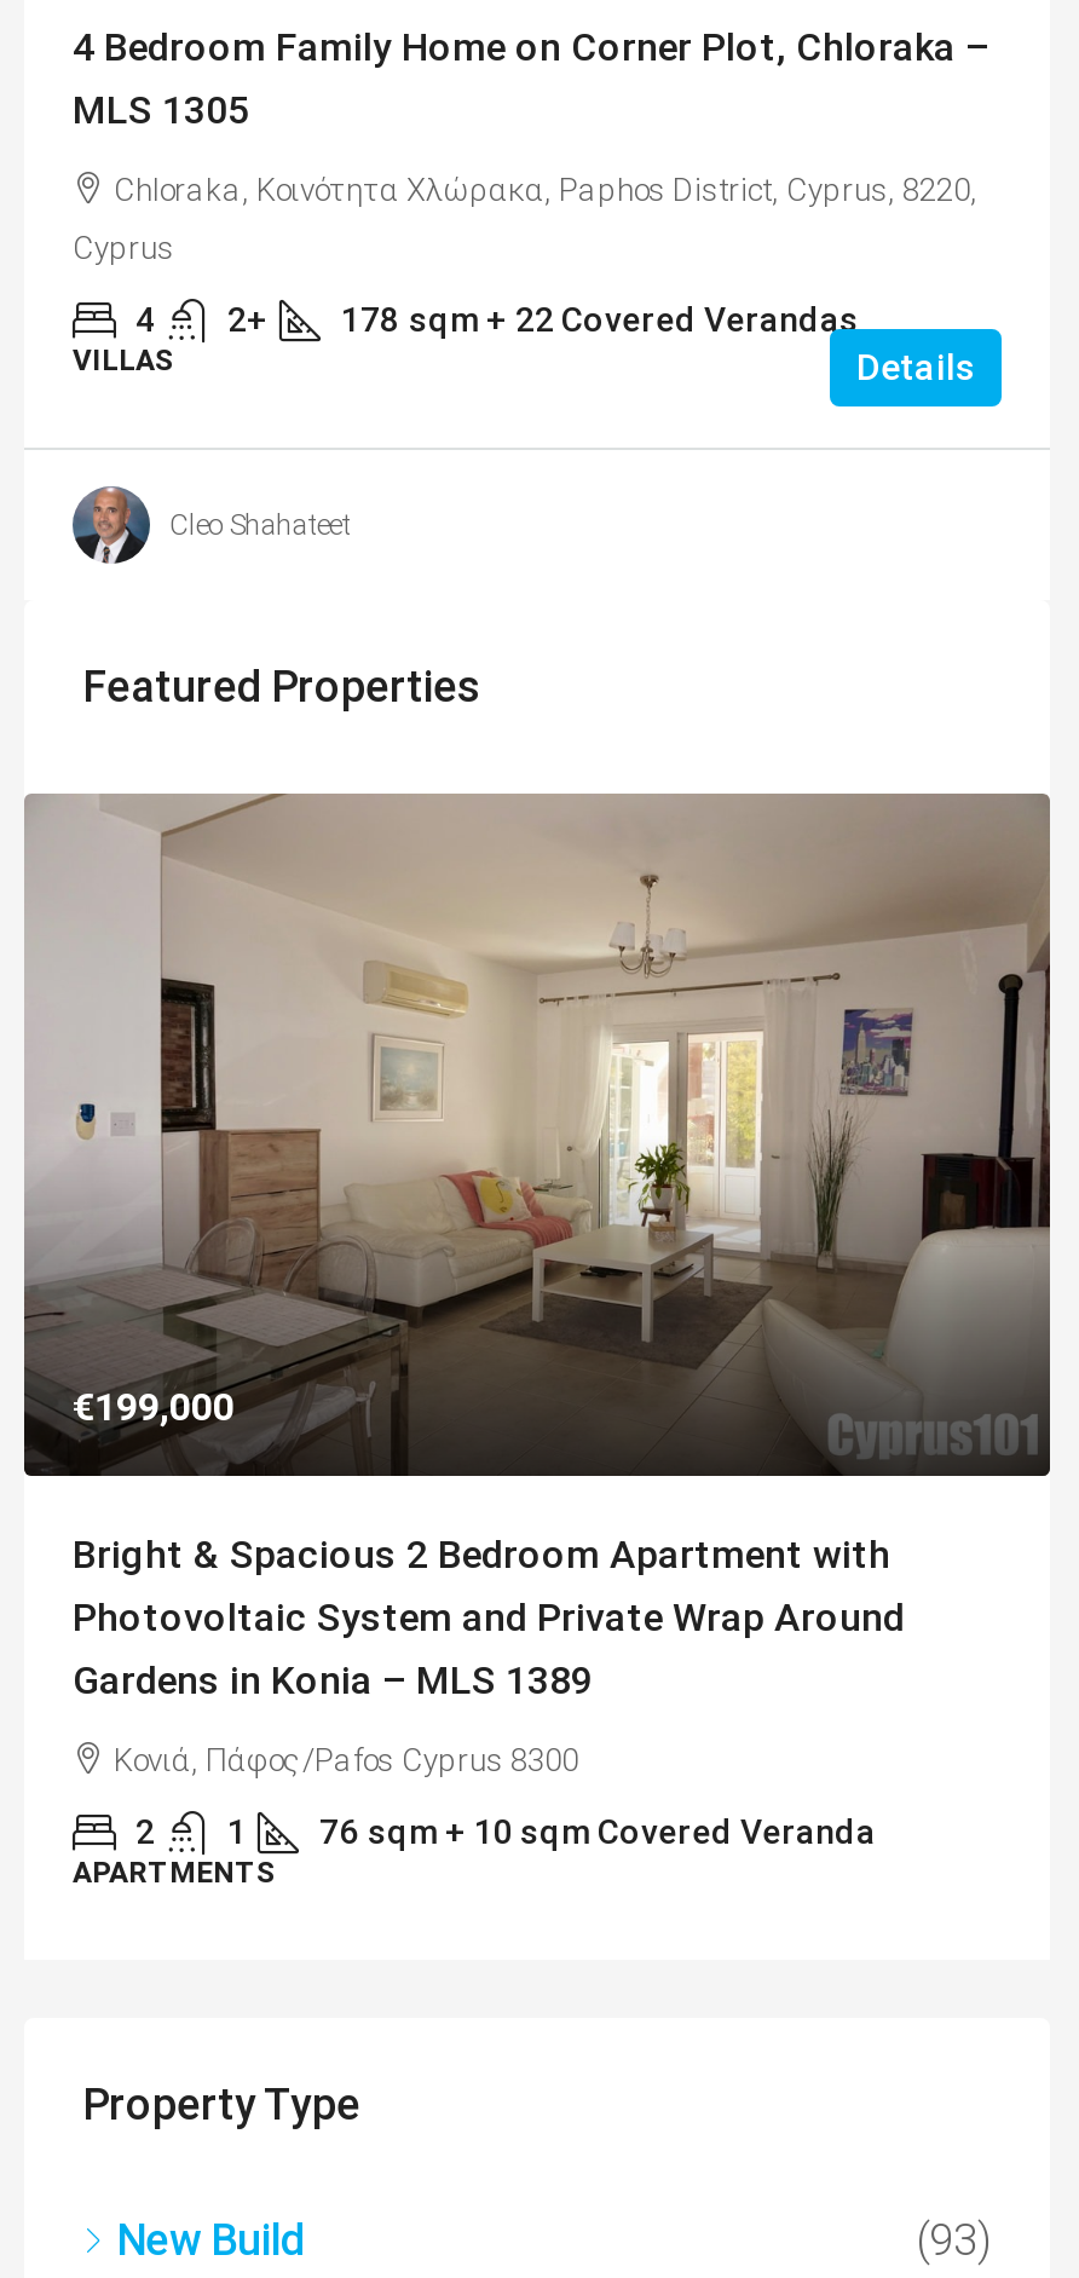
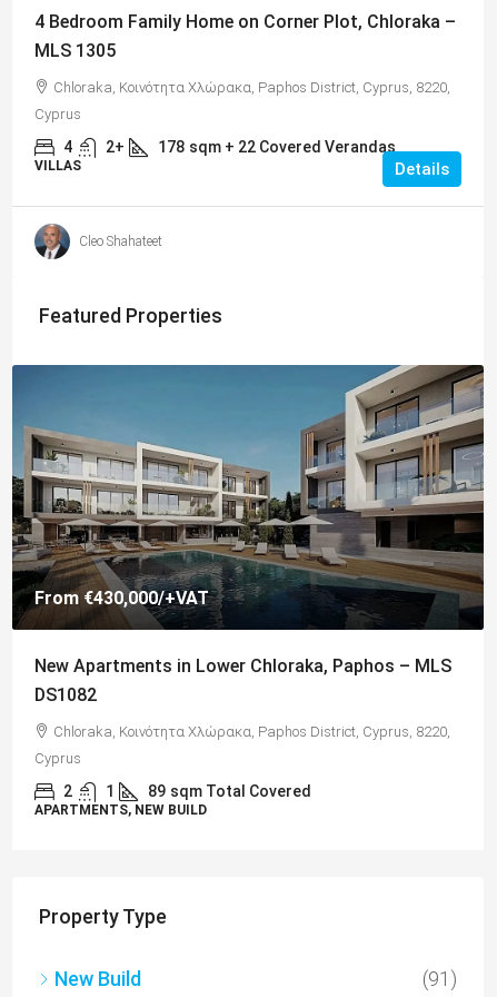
[24,791,1050,1779] [image] | €199,000 | Bright & Spacious 2 Bedroom Apartment with | Photovoltaic System and Private Wrap Around | Gardens in Konia – MLS 1389 | Κονιά, Πάφος/Pafos Cyprus 8300 -> [12,364,484,767] [image] | From €430,000/+VAT | New Apartments in Lower Chloraka, Paphos – MLS | DS1082 | Chloraka, Κοινότητα Χλώρακα, Paphos District, Cyprus, 8220, | Cyprus
[73,1813,876,1890] 76 sqm + 10 sqm Covered Veranda | APARTMENTS -> [34,783,311,818] 89 sqm Total Covered | APARTMENTS, NEW BUILD
[917,2215,992,2265] (93) -> [423,968,457,991] (91)

